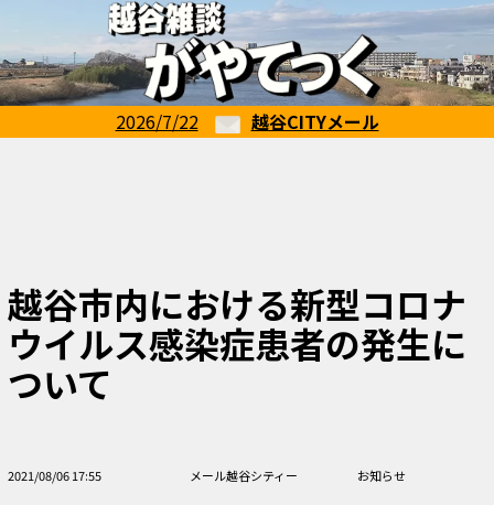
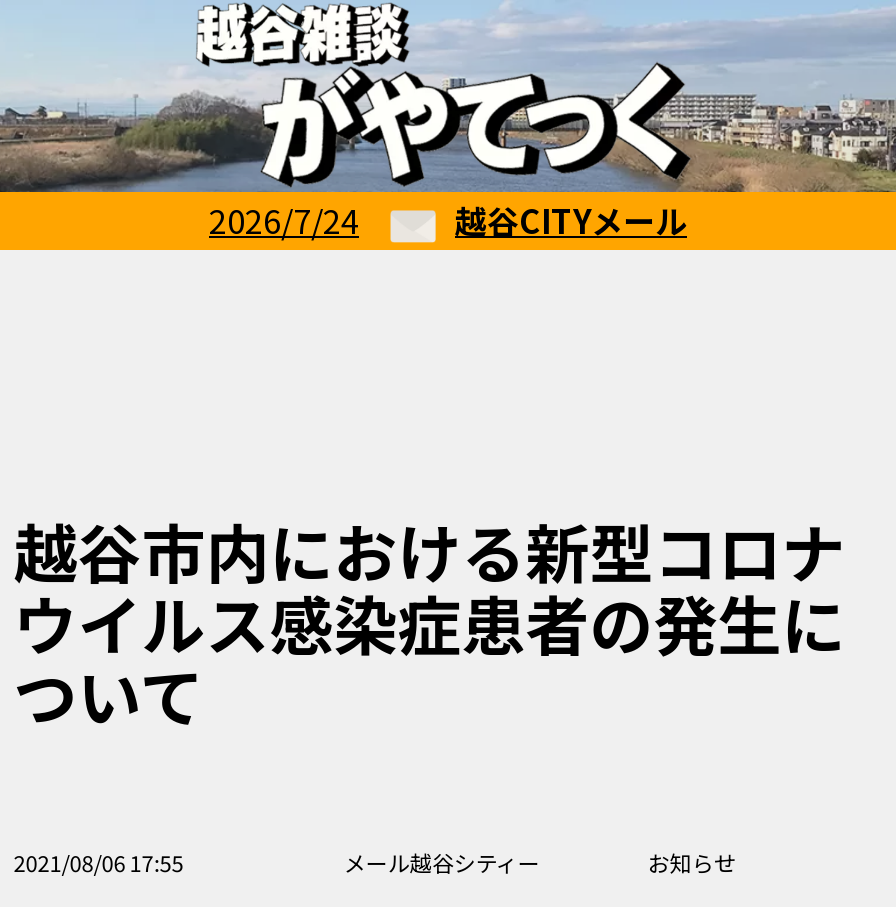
[115,108,379,135] 2026/7/22 越谷CITYメール -> [209,196,687,244] 2026/7/24 越谷CITYメール

